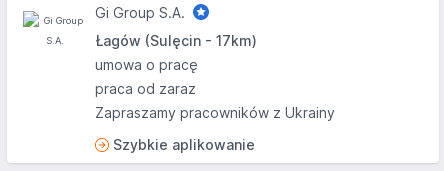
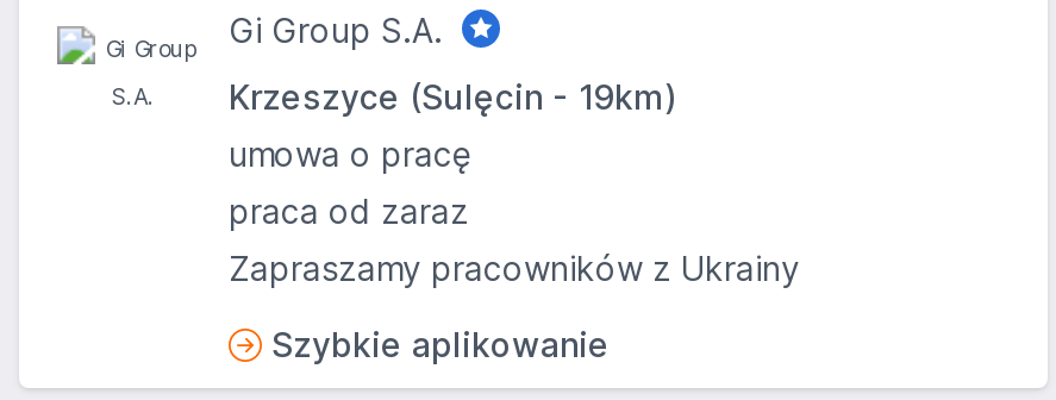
[95,32,257,49] Łagów (Sulęcin - 17km) -> [229,76,676,117] Krzeszyce (Sulęcin - 19km)

